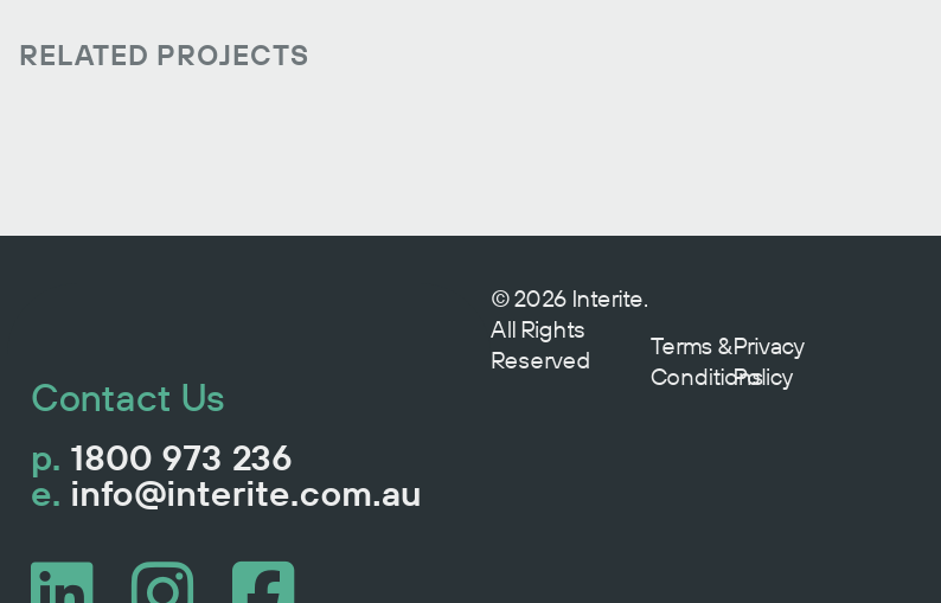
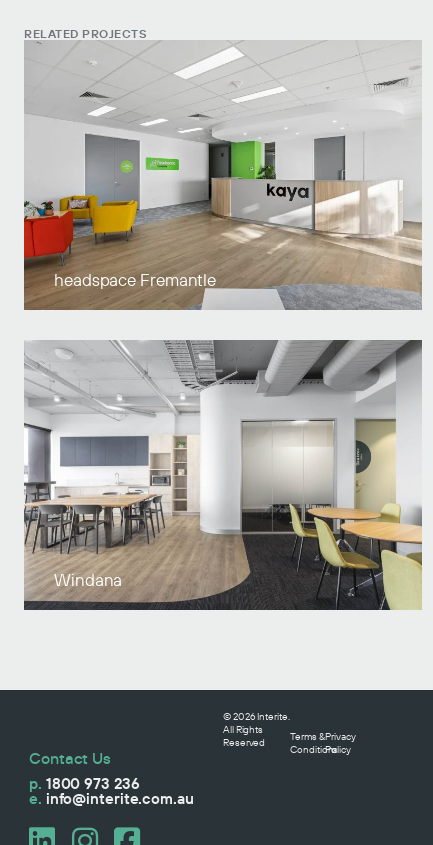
none -> [23,40,423,311] [image] | headspace Fremantle
none -> [23,339,423,611] [image] | Windana

